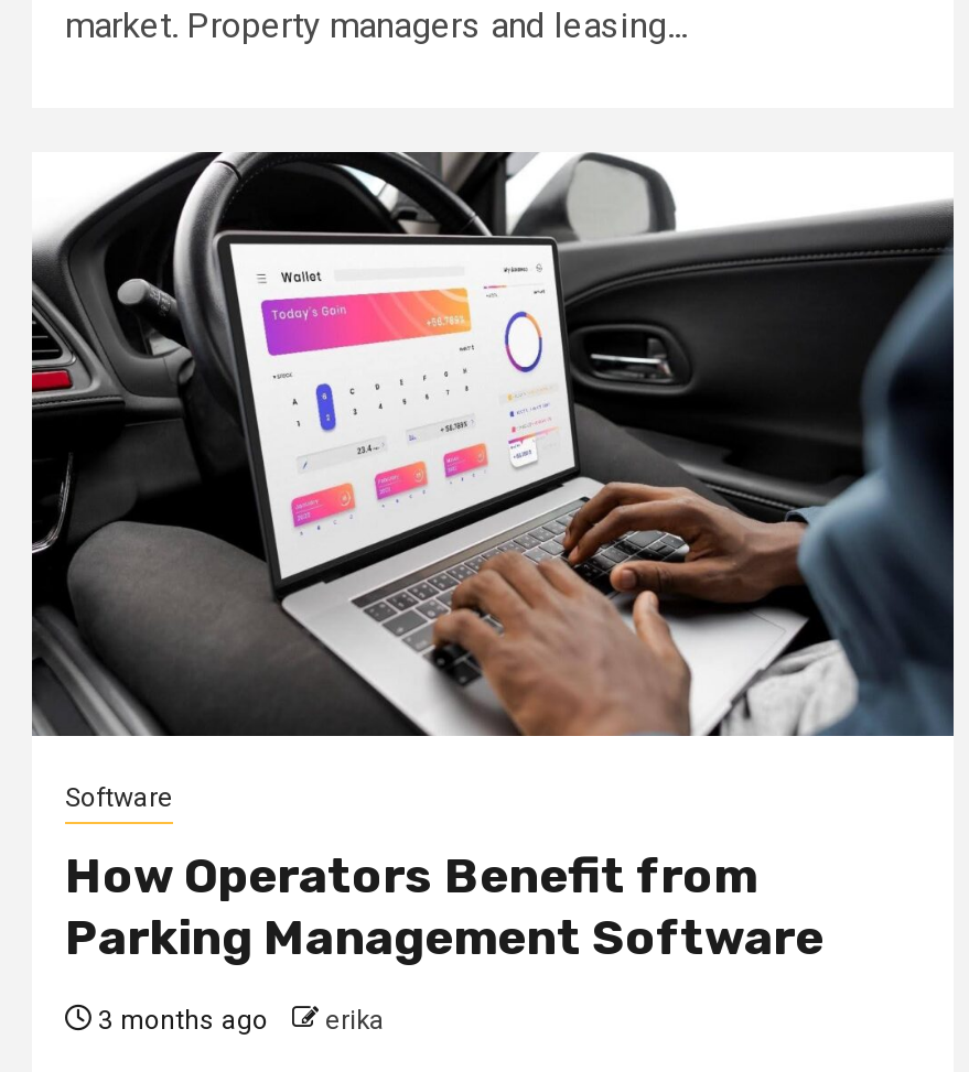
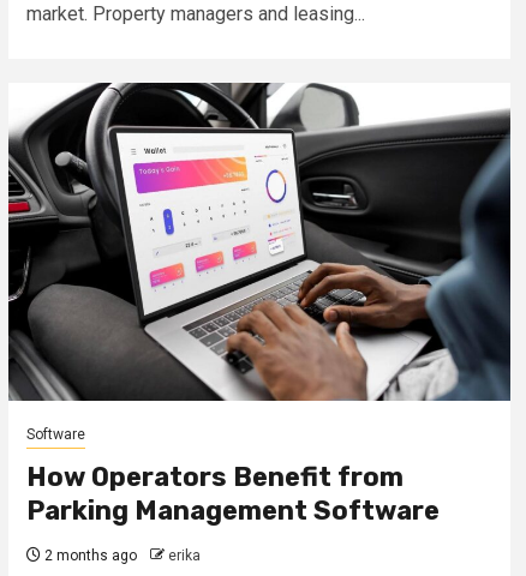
[91,1005,385,1036] 3 months ago erika -> [41,548,201,564] 2 months ago erika

